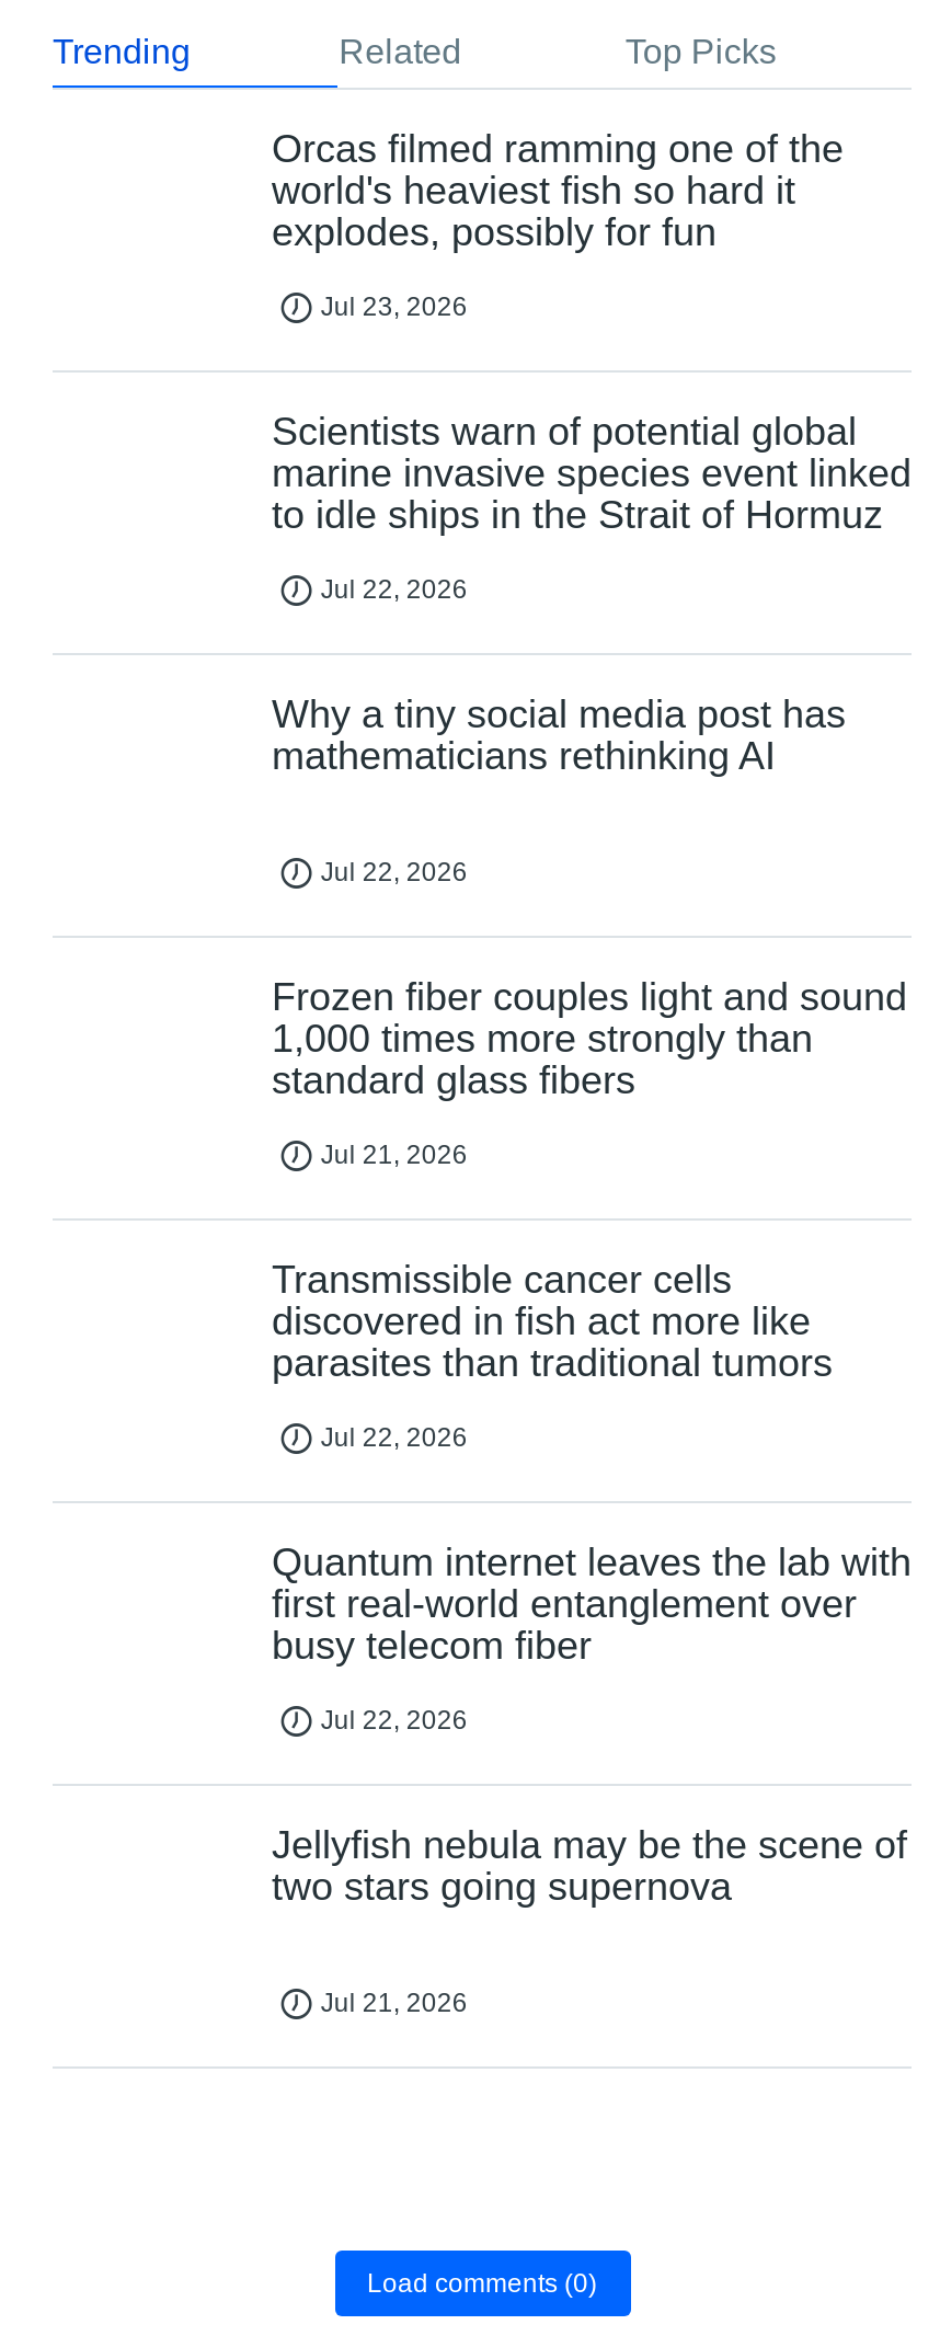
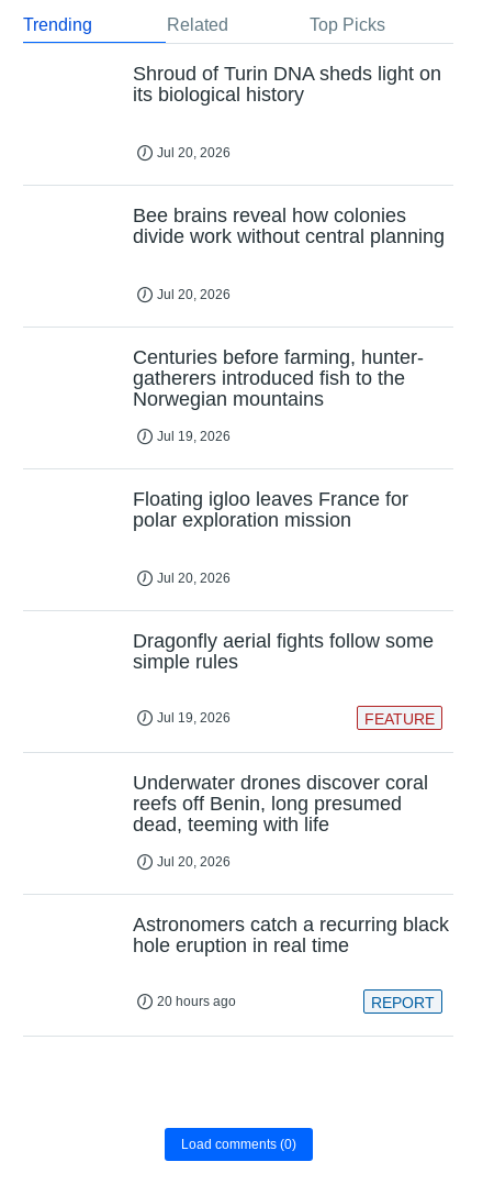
[272,128,844,255] Orcas filmed ramming one of the | world's heaviest fish so hard it | explodes, possibly for fun -> [133,63,441,106] Shroud of Turin DNA sheds light on | its biological history
[321,292,468,323] Jul 23, 2026 -> [157,146,231,161] Jul 20, 2026
[272,411,912,538] Scientists warn of potential global | marine invasive species event linked | to idle ships in the Strait of Hormuz -> [133,205,445,248] Bee brains reveal how colonies | divide work without central planning
[321,575,468,606] Jul 22, 2026 -> [157,287,231,303] Jul 20, 2026
[272,693,846,779] Why a tiny social media post has | mathematicians rethinking AI -> [133,347,424,410] Centuries before farming, hunter- | gatherers introduced fish to the | Norwegian mountains
[321,858,468,888] Jul 22, 2026 -> [157,429,231,445] Jul 19, 2026
[272,976,907,1103] Frozen fiber couples light and sound | 1,000 times more strongly than | standard glass fibers -> [133,489,408,531] Floating igloo leaves France for | polar exploration mission
[321,1140,468,1171] Jul 21, 2026 -> [157,571,231,586] Jul 20, 2026
[272,1259,833,1386] Transmissible cancer cells | discovered in fish act more like | parasites than traditional tumors -> [133,630,434,673] Dragonfly aerial fights follow some | simple rules
[321,1423,468,1454] Jul 22, 2026 -> [157,710,435,728] Jul 19, 2026 | FEATURE
[272,1541,912,1669] Quantum internet leaves the lab with | first real-world entanglement over | busy telecom fiber -> [133,772,428,836] Underwater drones discover coral | reefs off Benin, long presumed | dead, teeming with life
[321,1706,468,1736] Jul 22, 2026 -> [157,855,231,870] Jul 20, 2026
[272,1824,907,1910] Jellyfish nebula may be the scene of | two stars going supernova -> [133,914,449,957] Astronomers catch a recurring black | hole eruption in real time
[321,1988,468,2019] Jul 21, 2026 -> [157,994,435,1012] 20 hours ago | REPORT

